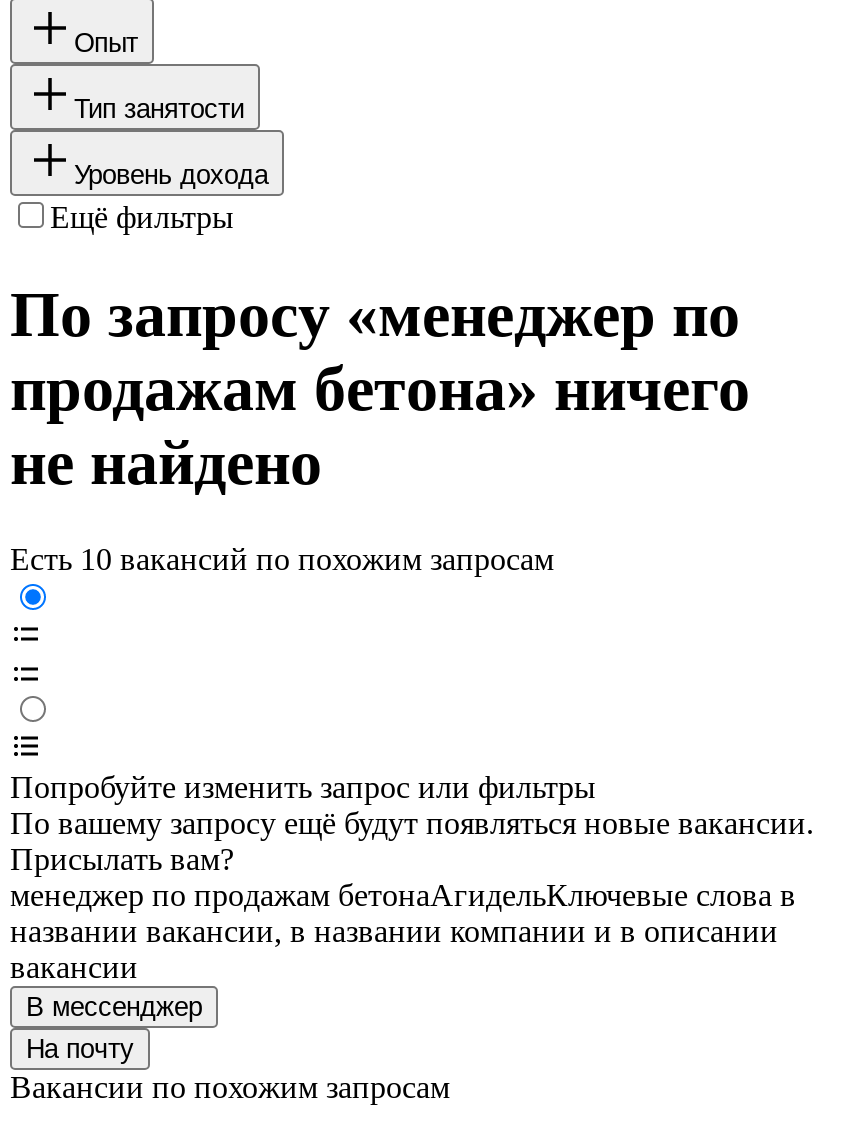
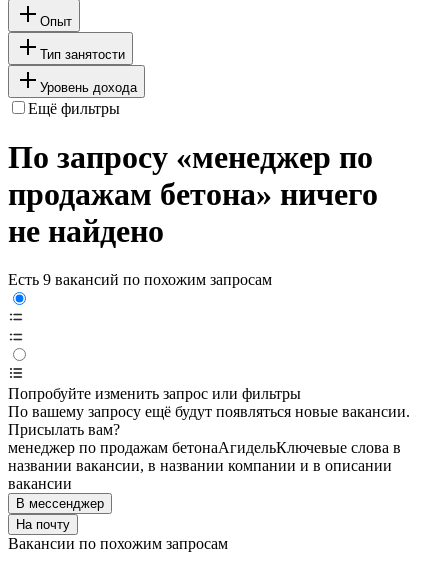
[10,543,554,577] Есть 10 вакансий по похожим запросам -> [8,271,272,288] Есть 9 вакансий по похожим запросам

